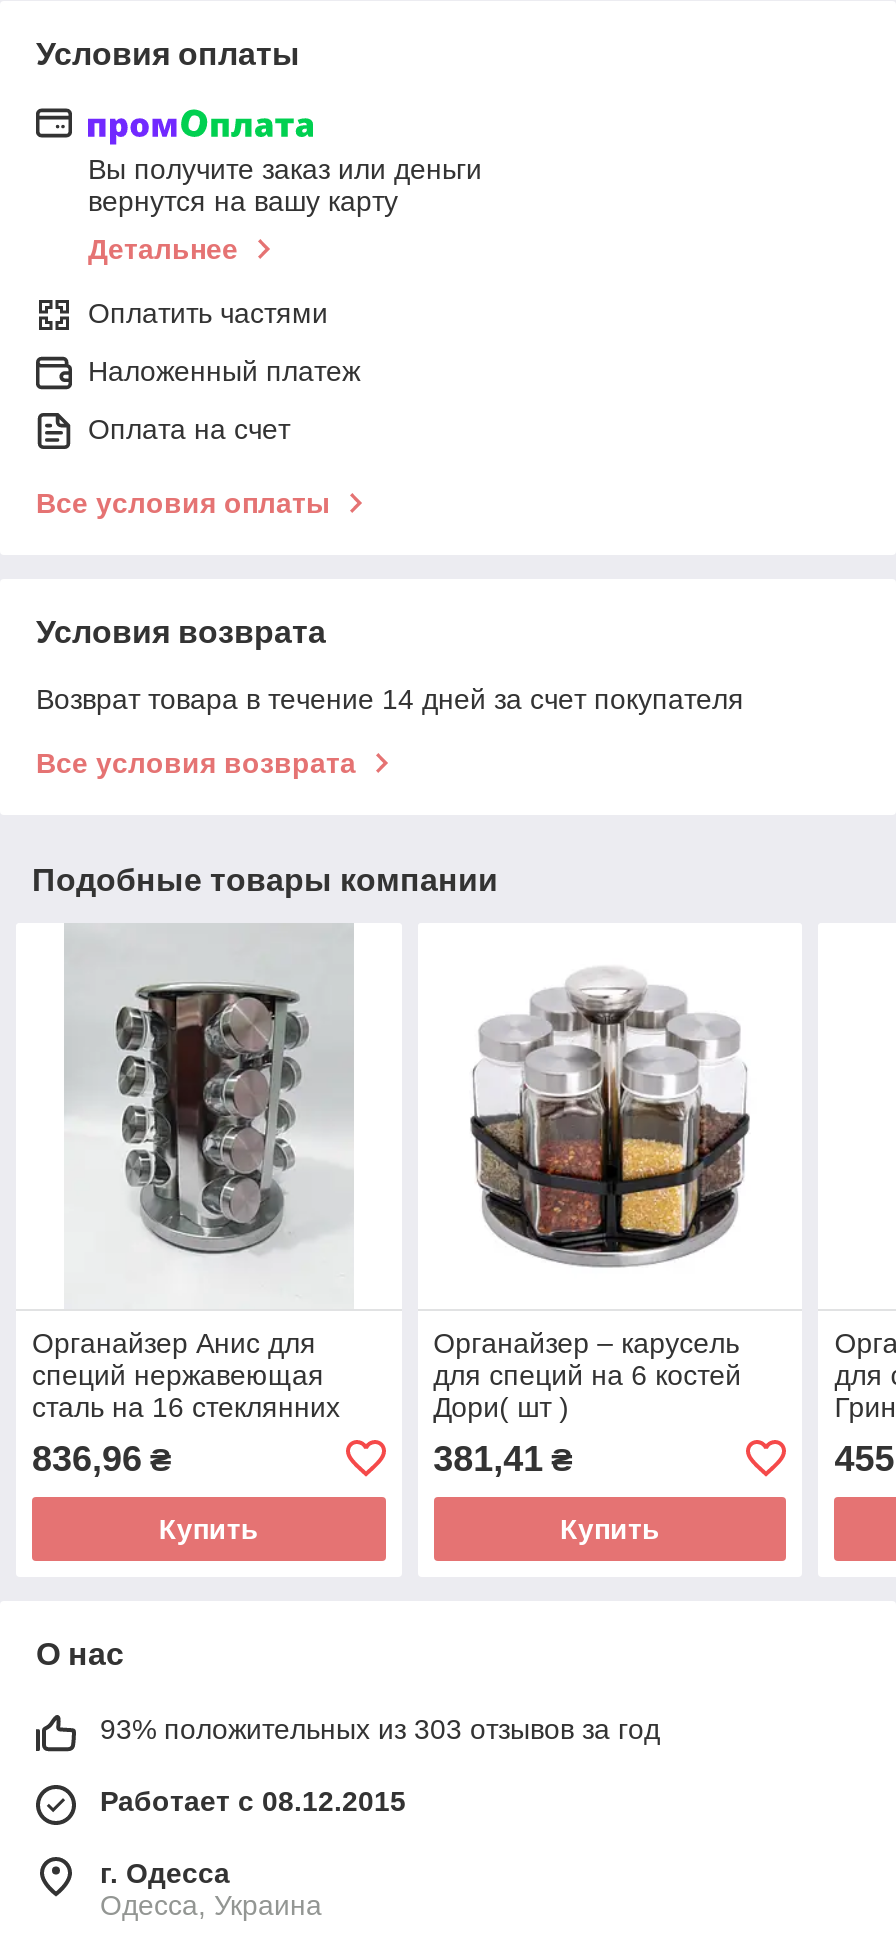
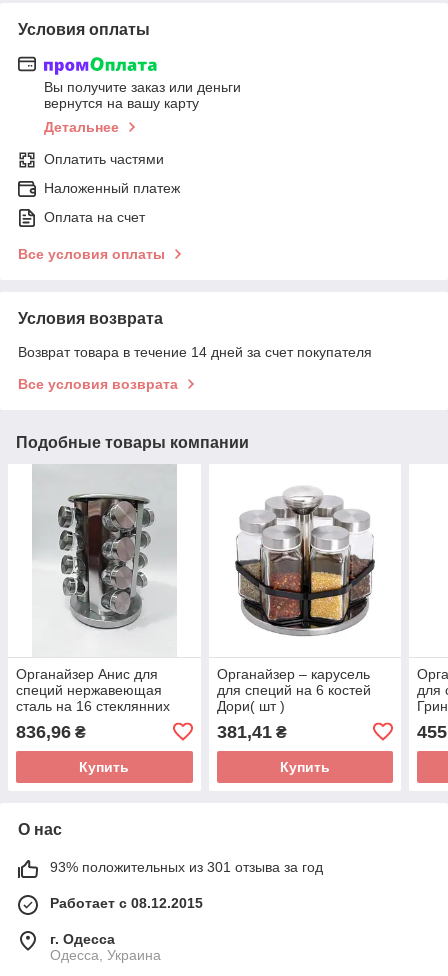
[100,1713,660,1745] 93% положительных из 303 отзывов за год -> [50,859,323,875] 93% положительных из 301 отзыва за год

